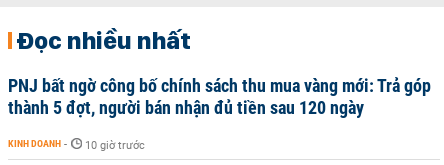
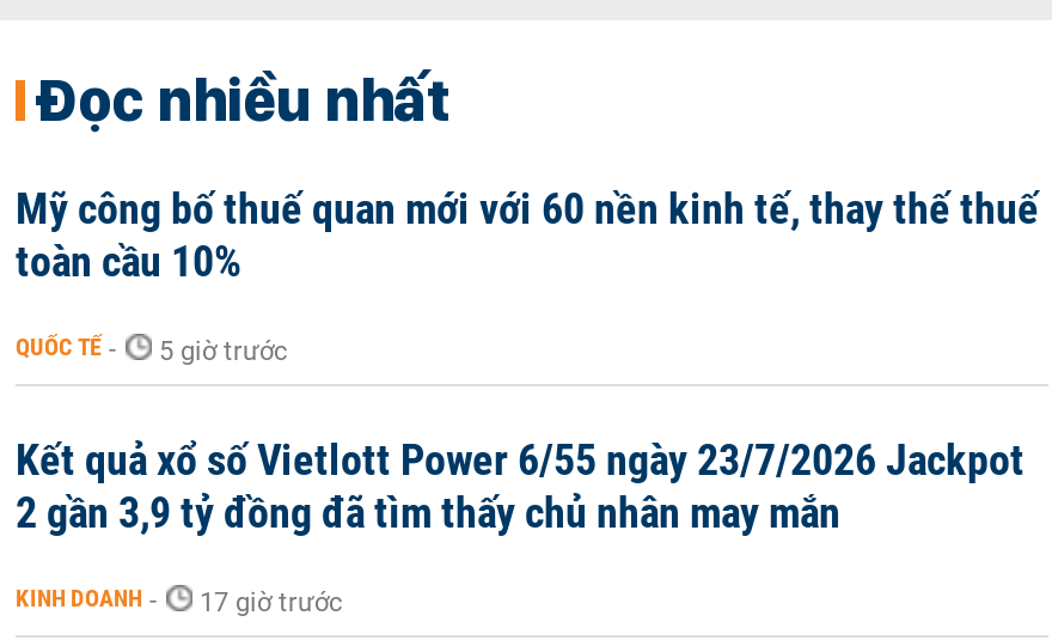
[8,75,431,118] PNJ bất ngờ công bố chính sách thu mua vàng mới: Trả góp | thành 5 đợt, người bán nhận đủ tiền sau 120 ngày -> [16,183,1039,537] Mỹ công bố thuế quan mới với 60 nền kinh tế, thay thế thuế | toàn cầu 10% | QUỐC TẾ - | 5 giờ trước | Kết quả xổ số Vietlott Power 6/55 ngày 23/7/2026 Jackpot | 2 gần 3,9 tỷ đồng đã tìm thấy chủ nhân may mắn
[8,138,145,152] KINH DOANH - 10 giờ trước -> [16,584,343,618] KINH DOANH - 17 giờ trước

